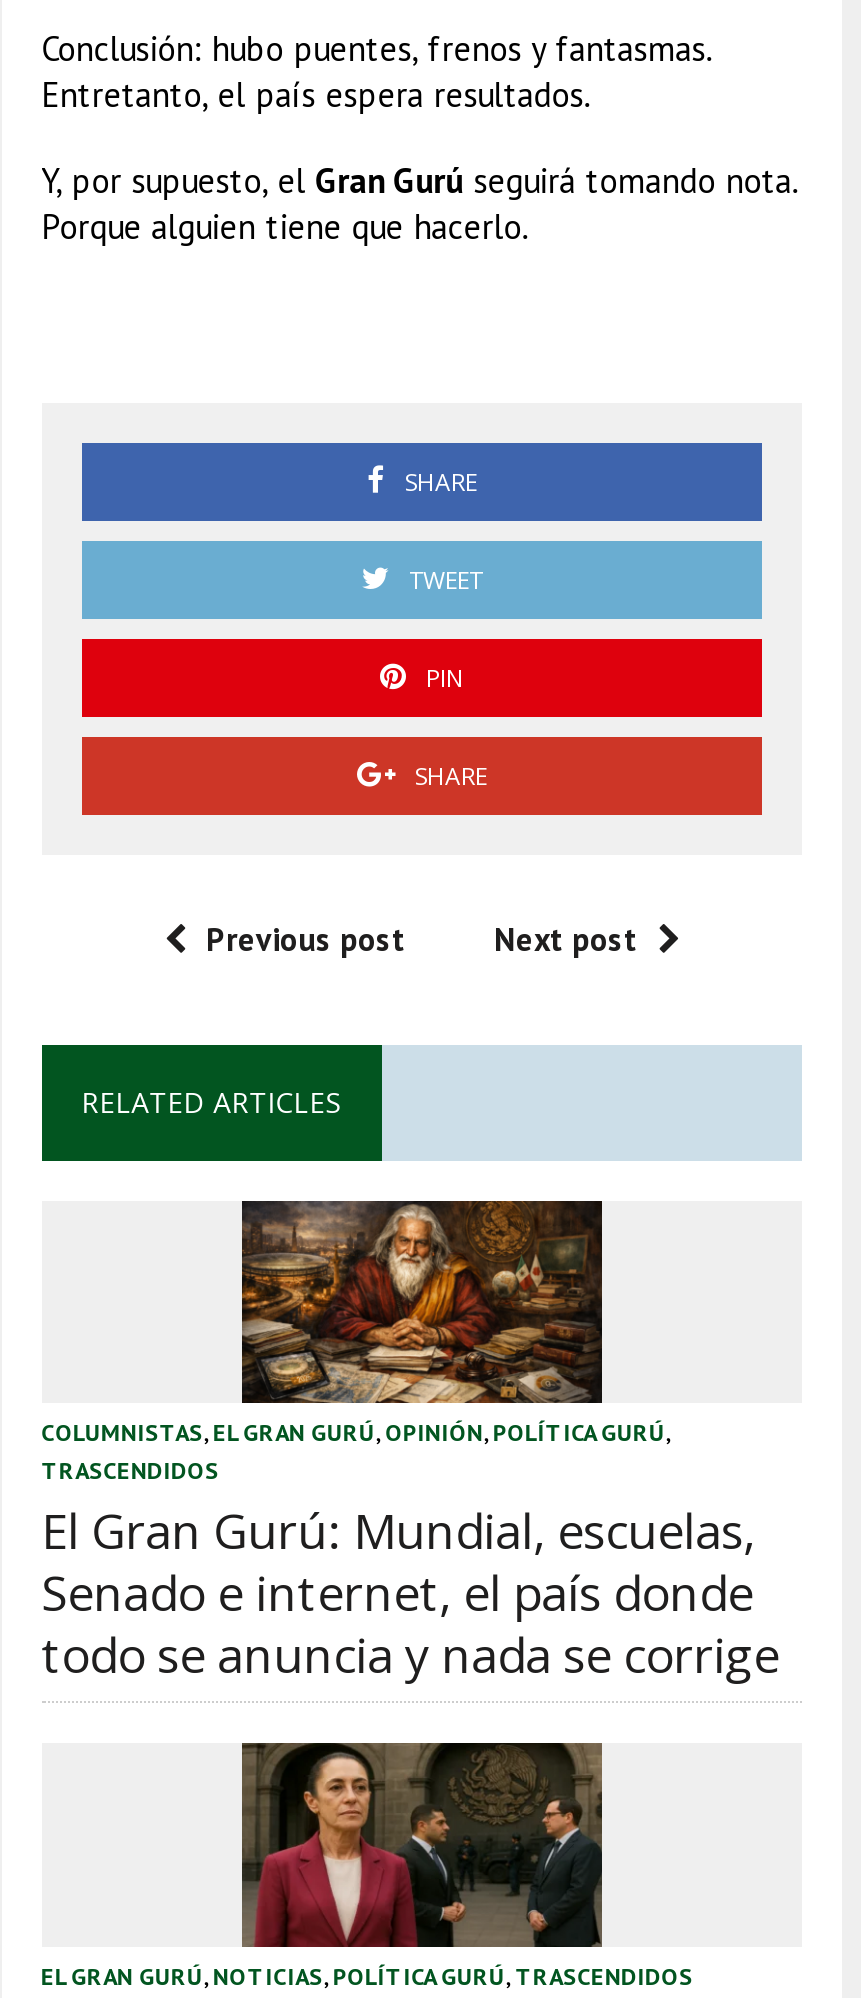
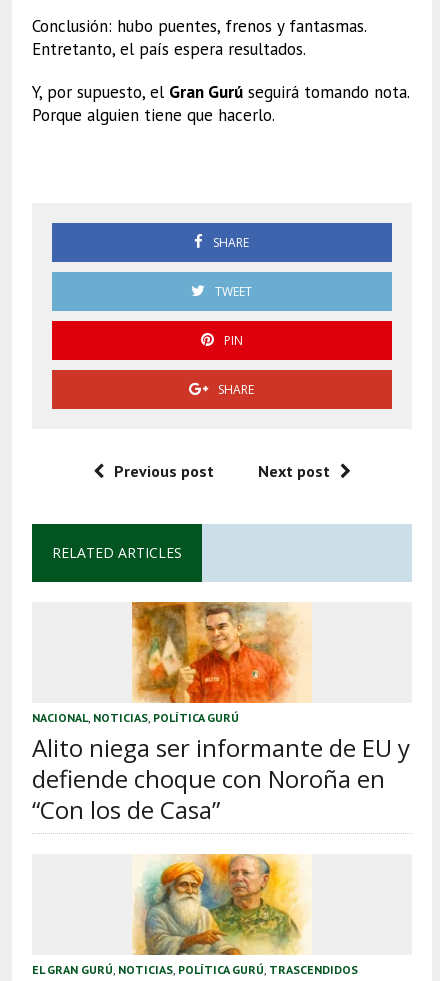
[41,1199,779,1688] [image] | COLUMNISTAS, EL GRAN GURÚ, OPINIÓN, POLÍTICA GURÚ | TRASCENDIDOS | El Gran Gurú: Mundial, escuelas, | Senado e internet, el país donde | todo se anuncia y nada se corrige -> [32,601,410,826] [image] | NACIONAL, NOTICIAS, POLÍTICA GURÚ | Alito niega ser informante de EU y | defiende choque con Noroña en | “Con los de Casa”
[240,1739,604,1949] [image] -> [132,853,312,956] [image]

